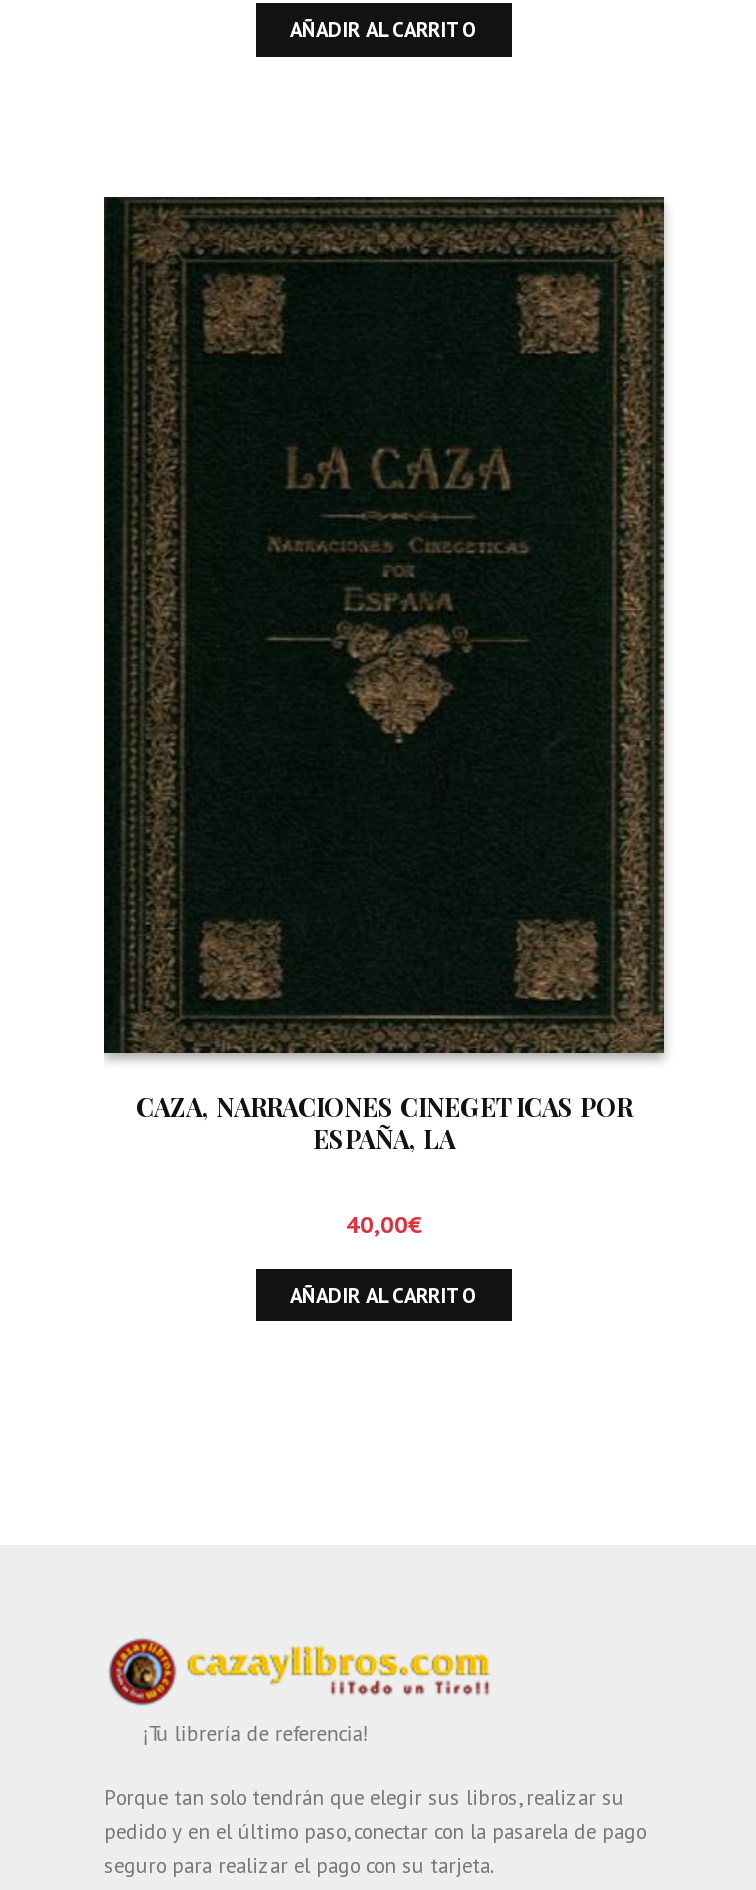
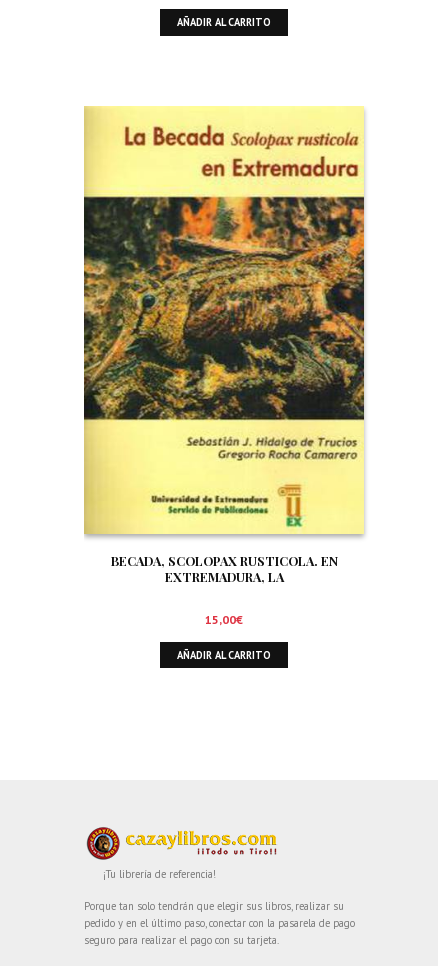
[102,195,666,1155] [image] | CAZA, NARRACIONES CINEGETICAS POR | ESPAÑA, LA -> [83,106,365,585] [image] | BECADA, SCOLOPAX RUSTICOLA. EN | EXTREMADURA, LA
[346,1209,422,1239] 40,00€ -> [205,612,243,627] 15,00€

